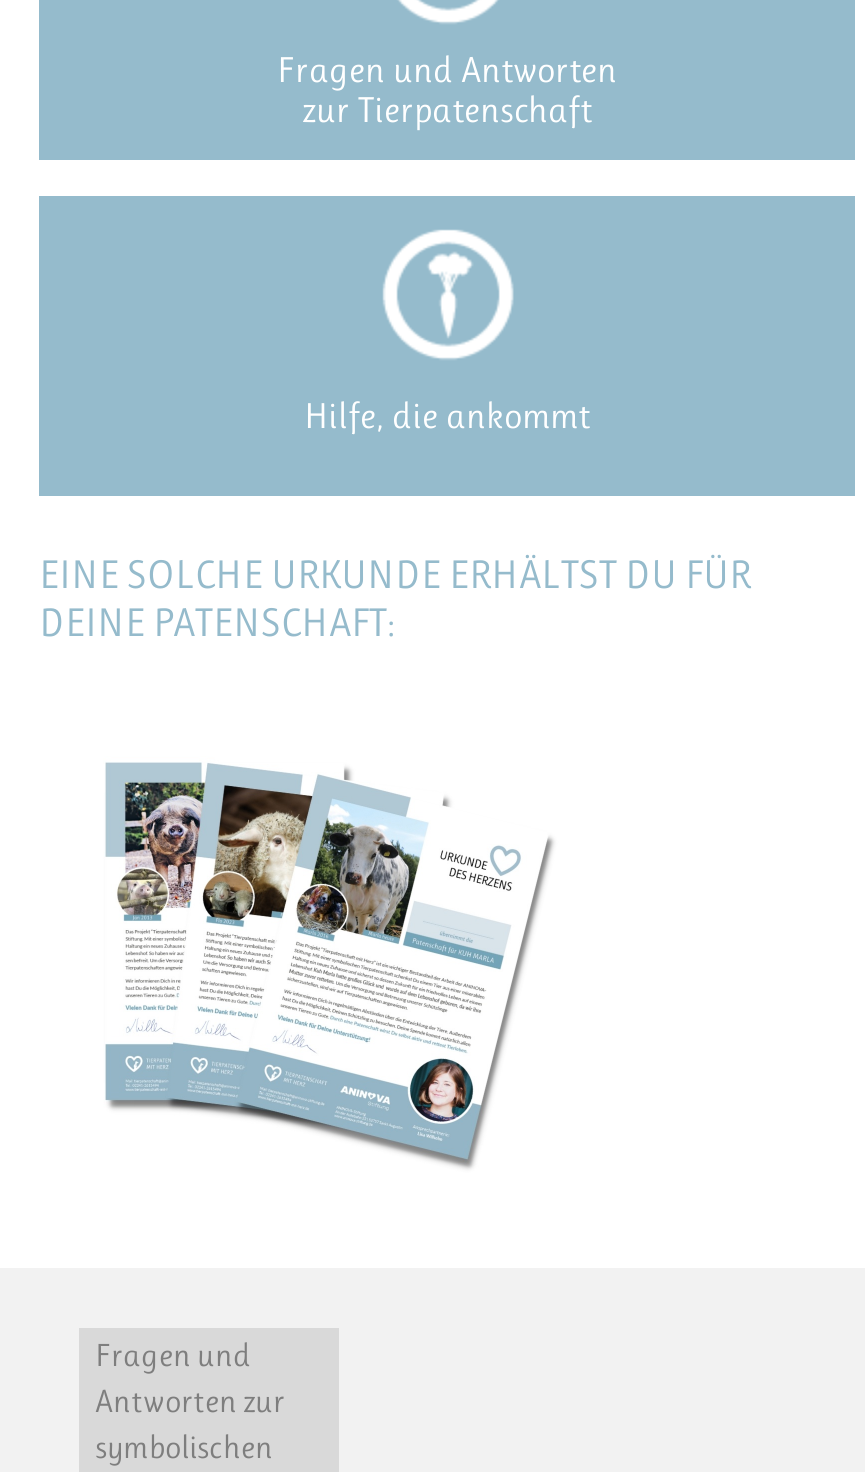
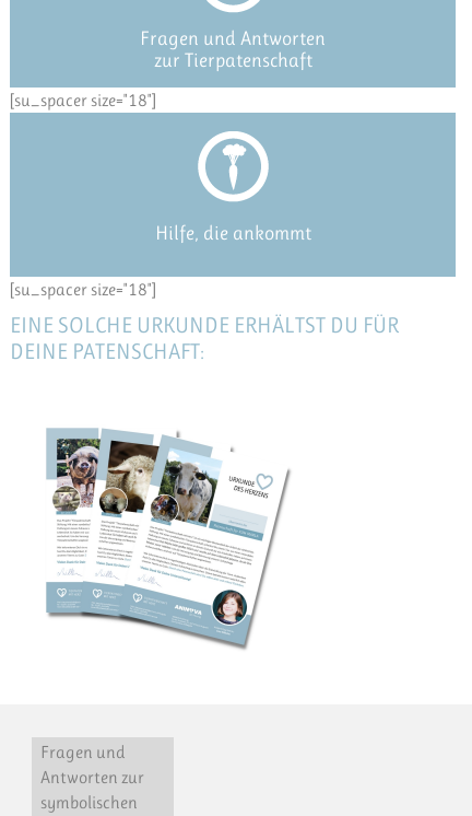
none -> [10,90,156,111] [su_spacer size="18"]
none -> [10,279,156,300] [su_spacer size="18"]

